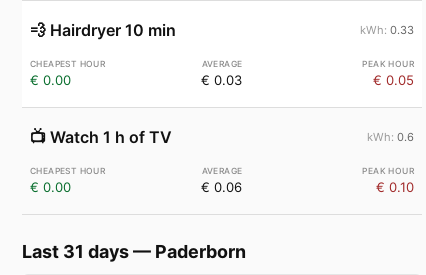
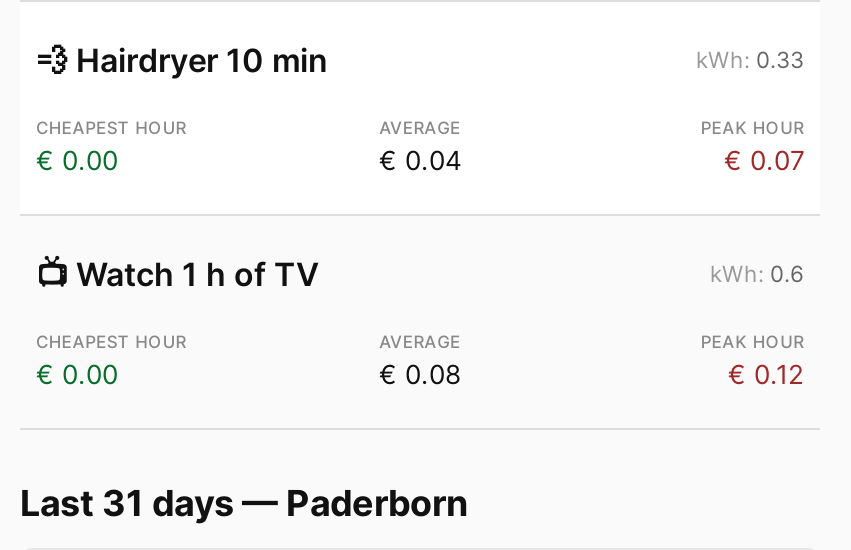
[201,72,242,88] € 0.03 -> [379,144,461,176] € 0.04
[373,72,414,88] € 0.05 -> [724,144,804,176] € 0.07
[201,179,242,195] € 0.06 -> [379,358,461,390] € 0.08
[376,179,414,195] € 0.10 -> [728,358,804,390] € 0.12

